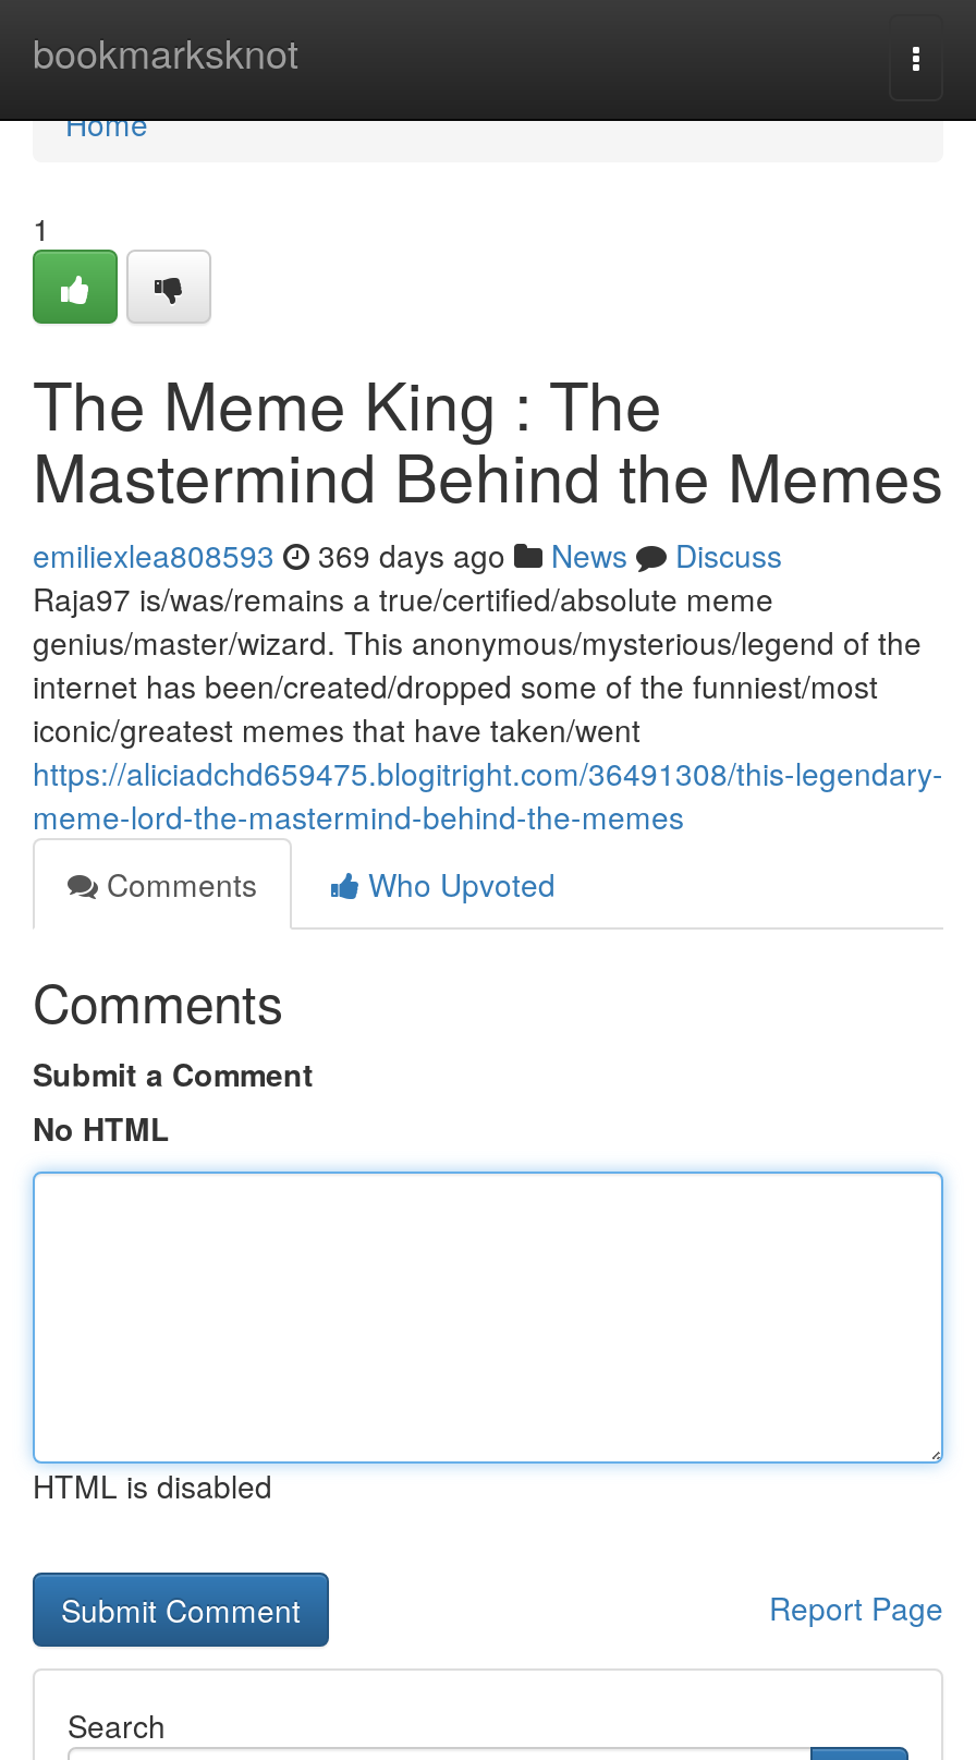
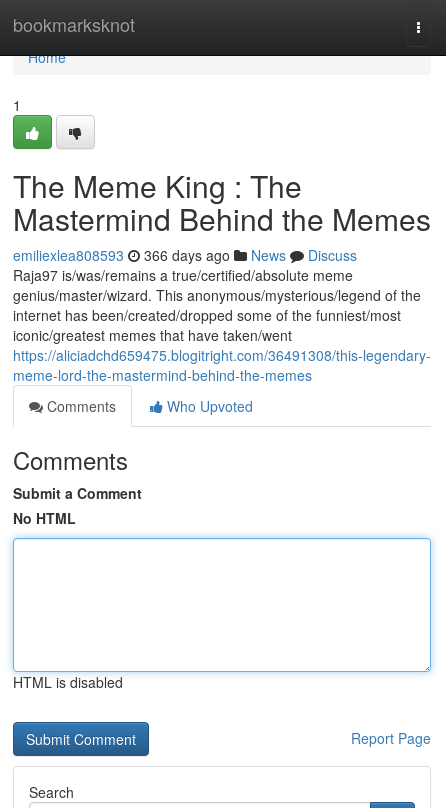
[33,533,782,576] emiliexlea808593 369 days ago News Discuss -> [13,245,357,265] emiliexlea808593 366 days ago News Discuss

